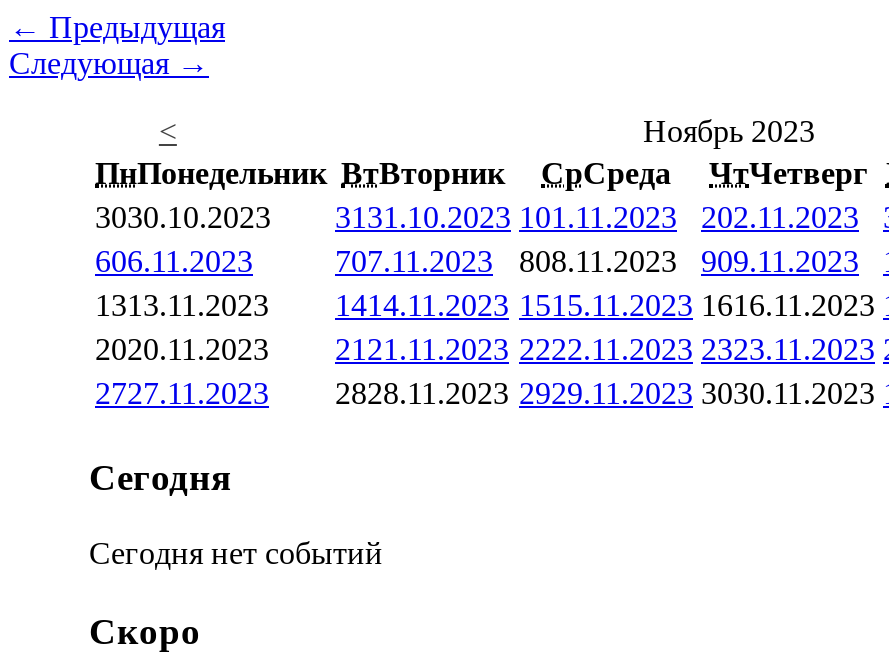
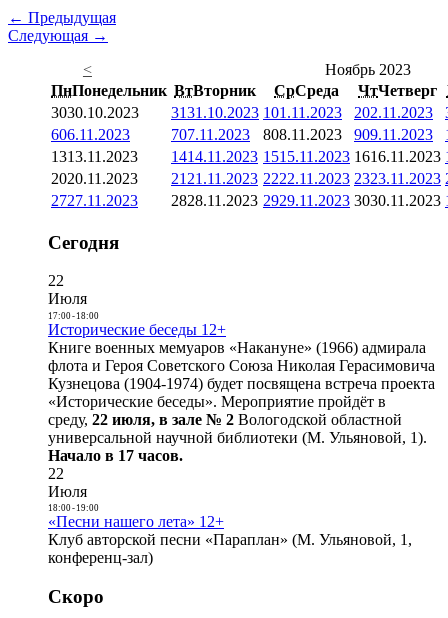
[89,537,383,571] Сегодня нет событий -> [48,272,435,566] 22 | Июля | 17:00 - 18:00 | Исторические беседы 12+ | Книге военных мемуаров «Накануне» (1966) адмирала | флота и Героя Советского Союза Николая Герасимовича | Кузнецова (1904-1974) будет посвящена встреча проекта | «Исторические беседы». Мероприятие пройдёт в | среду, 22 июля, в зале № 2 Вологодской областной | универсальной научной библиотеки (М. Ульяновой, 1). | Начало в 17 часов. | 22 | Июля | 18:00 - 19:00 | «Песни нашего лета» 12+ | Клуб авторской песни «Параплан» (М. Ульяновой, 1, | конференц-зал)

